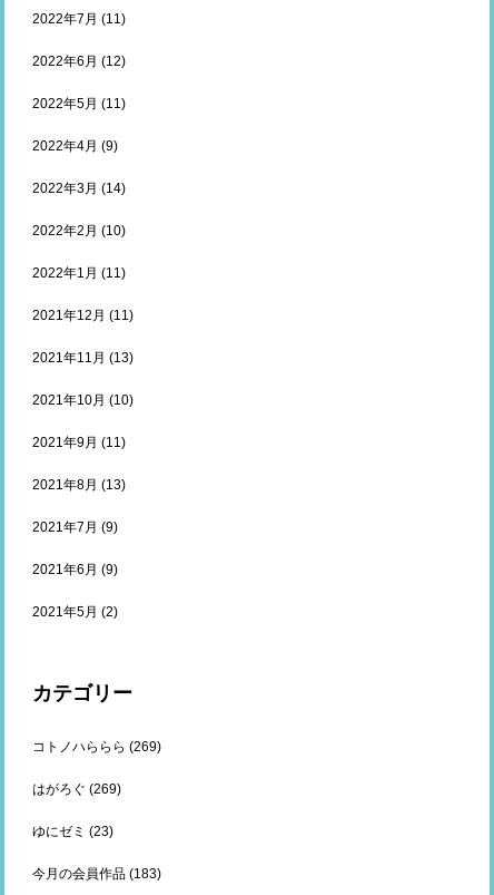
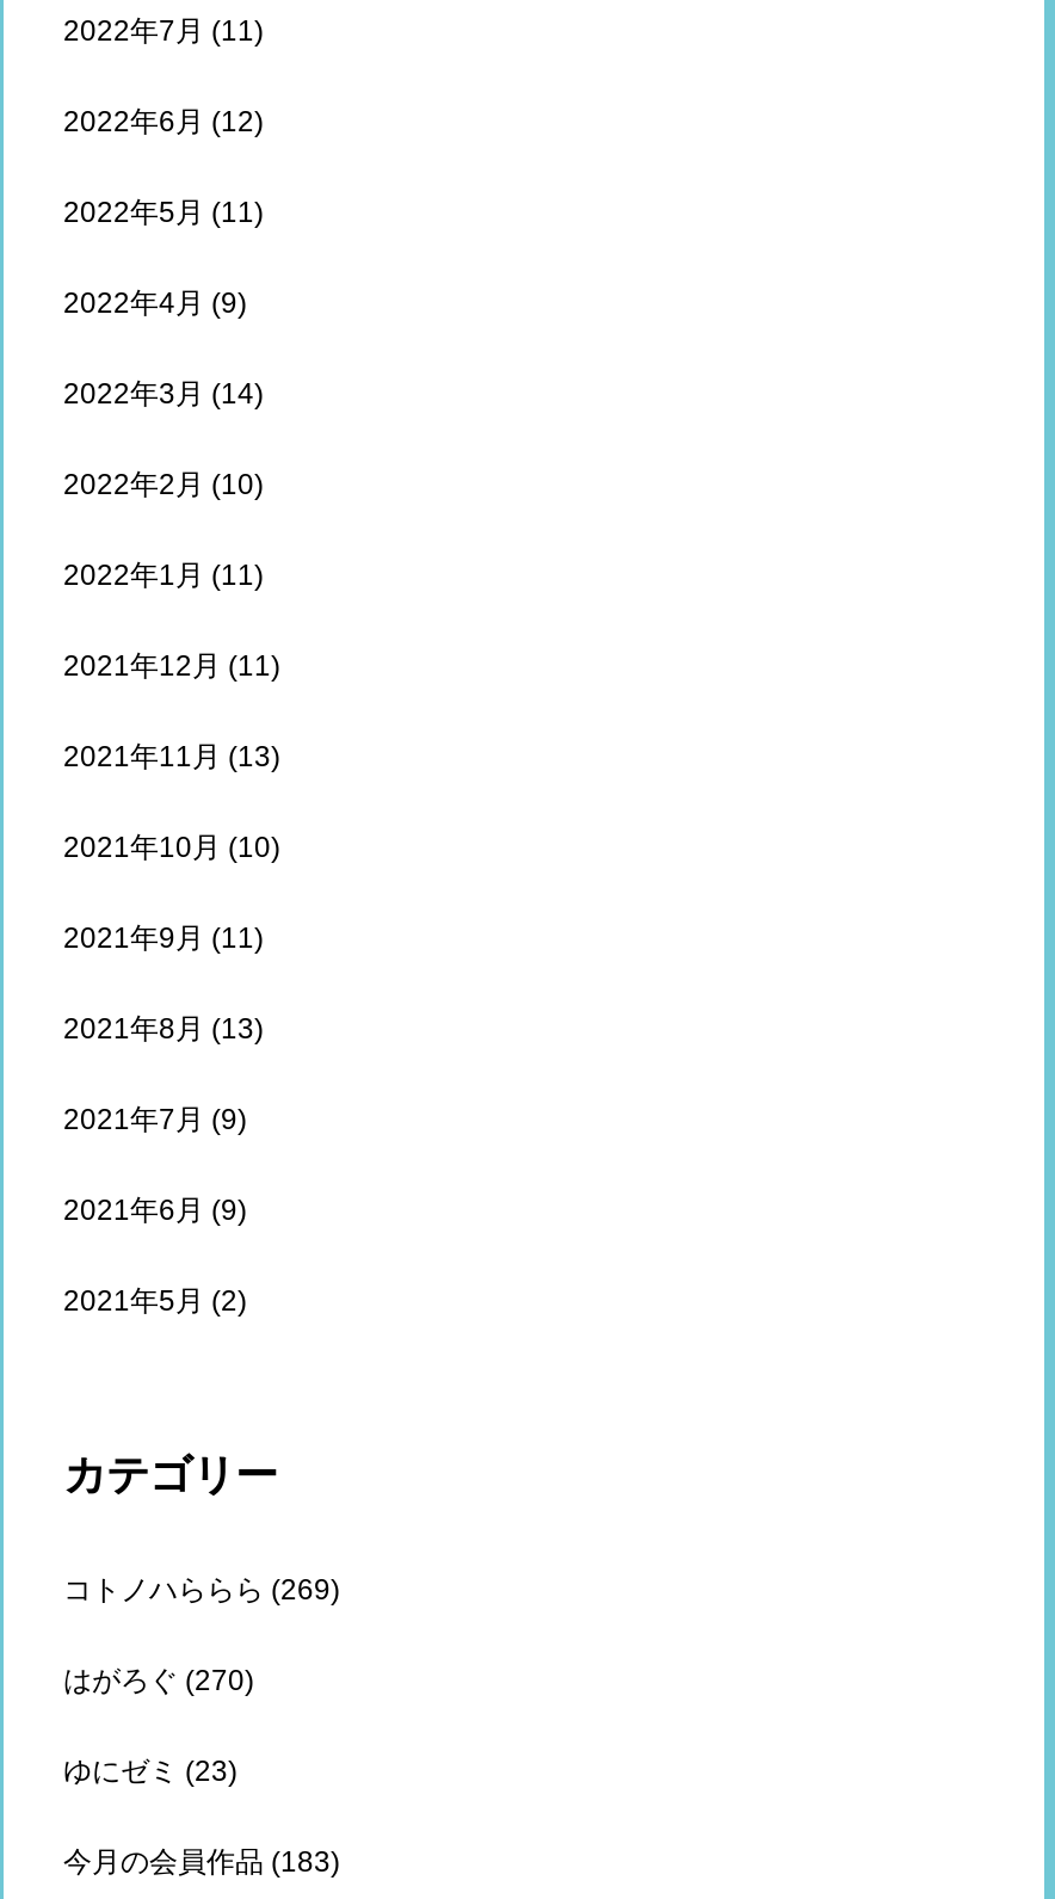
[32,781,121,797] はがろぐ(269) -> [63,1664,254,1698] はがろぐ(270)

